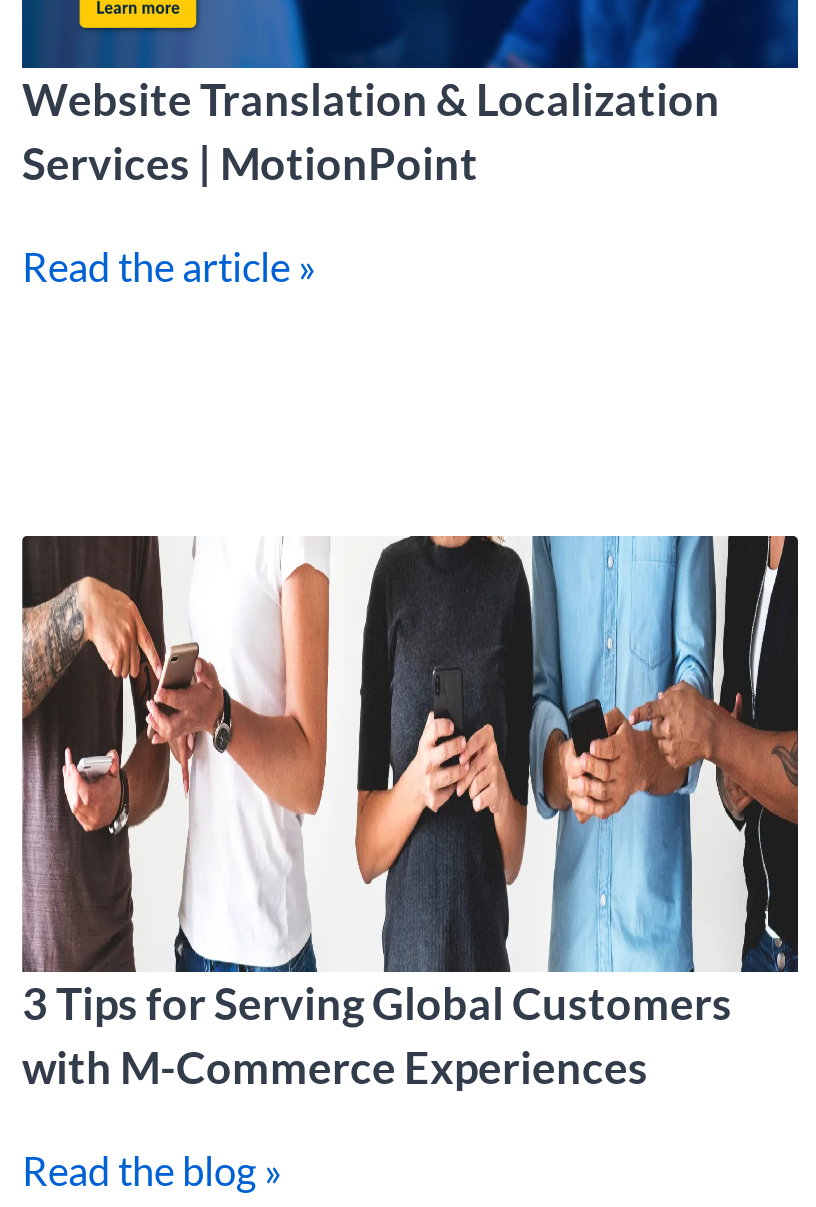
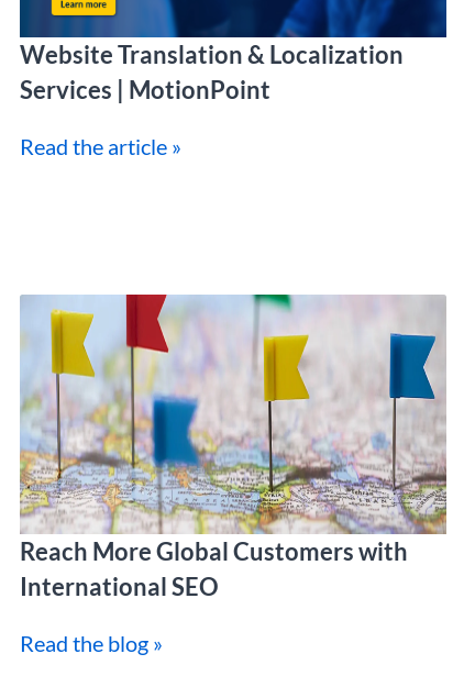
[20,534,800,1094] [image] | 3 Tips for Serving Global Customers | with M-Commerce Experiences -> [20,293,448,601] [image] | Reach More Global Customers with | International SEO

